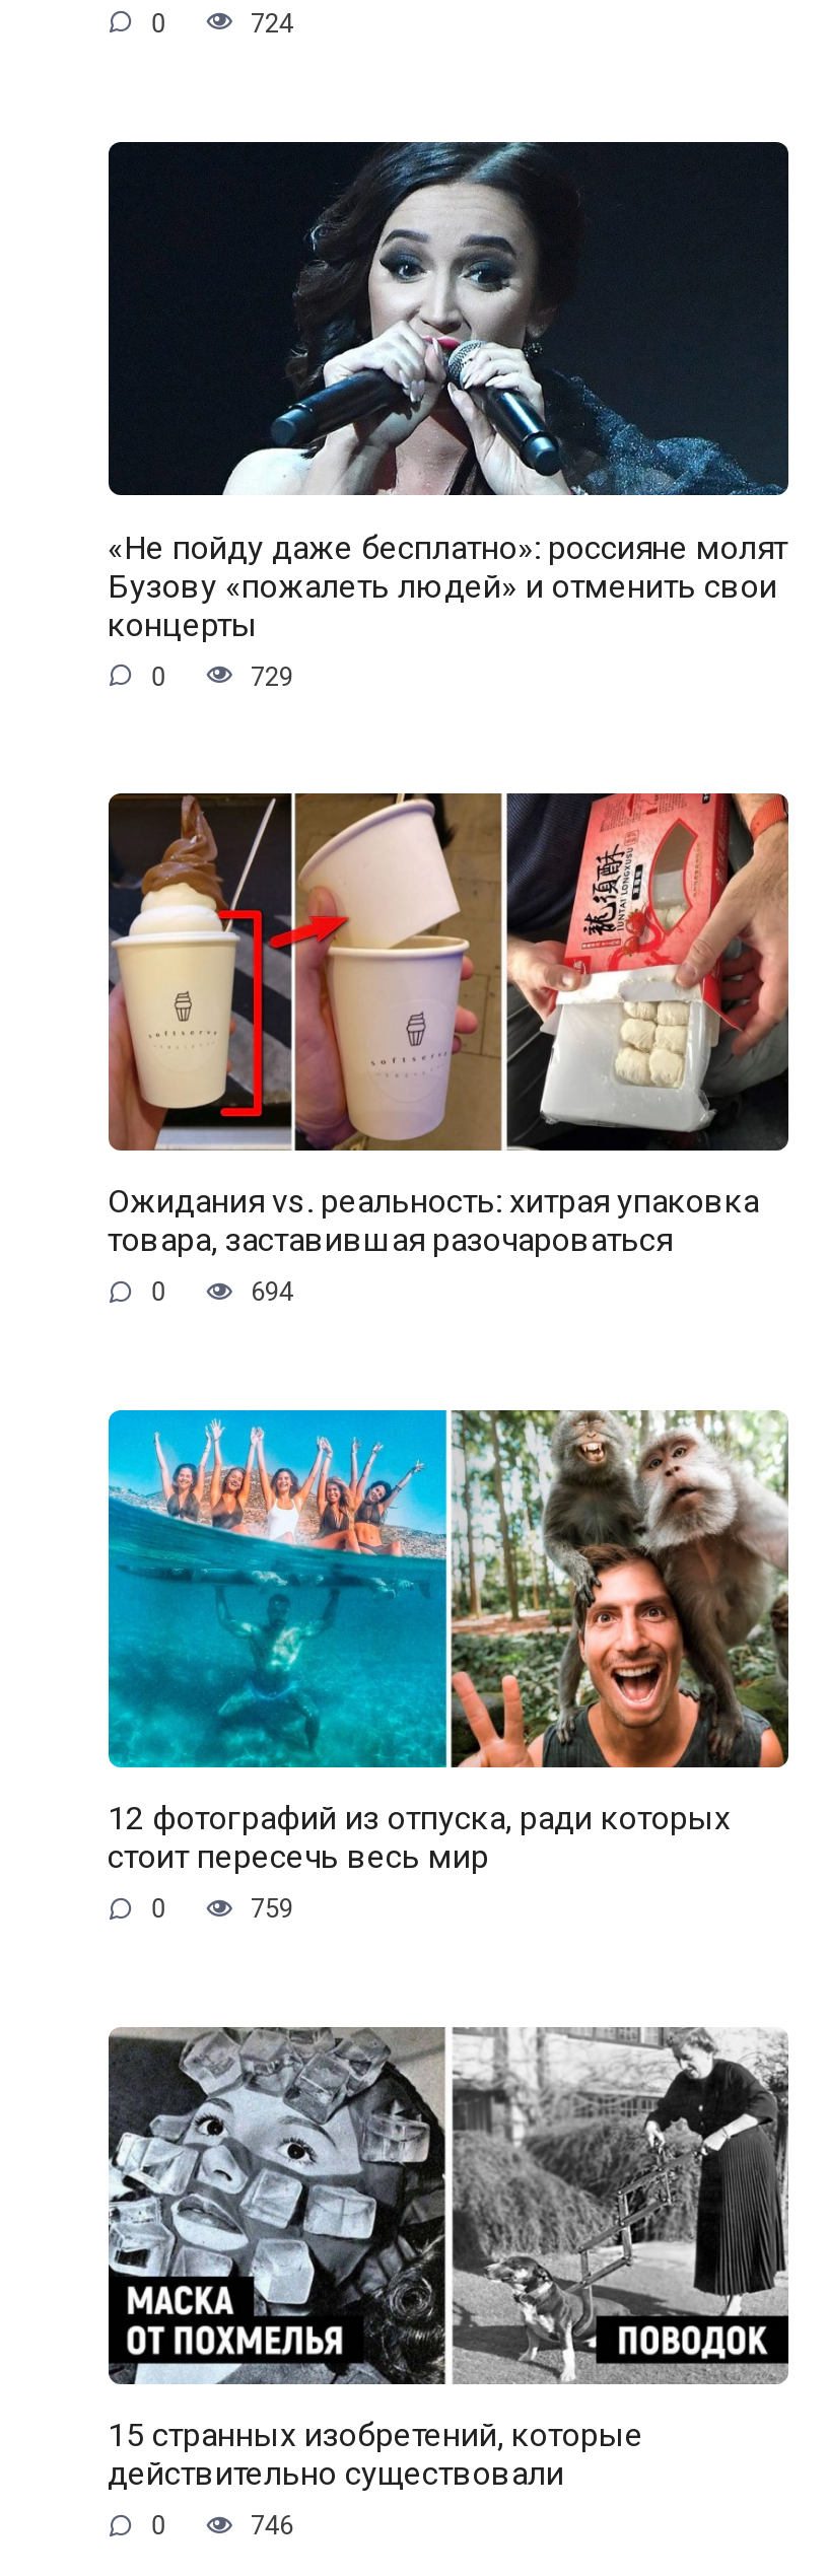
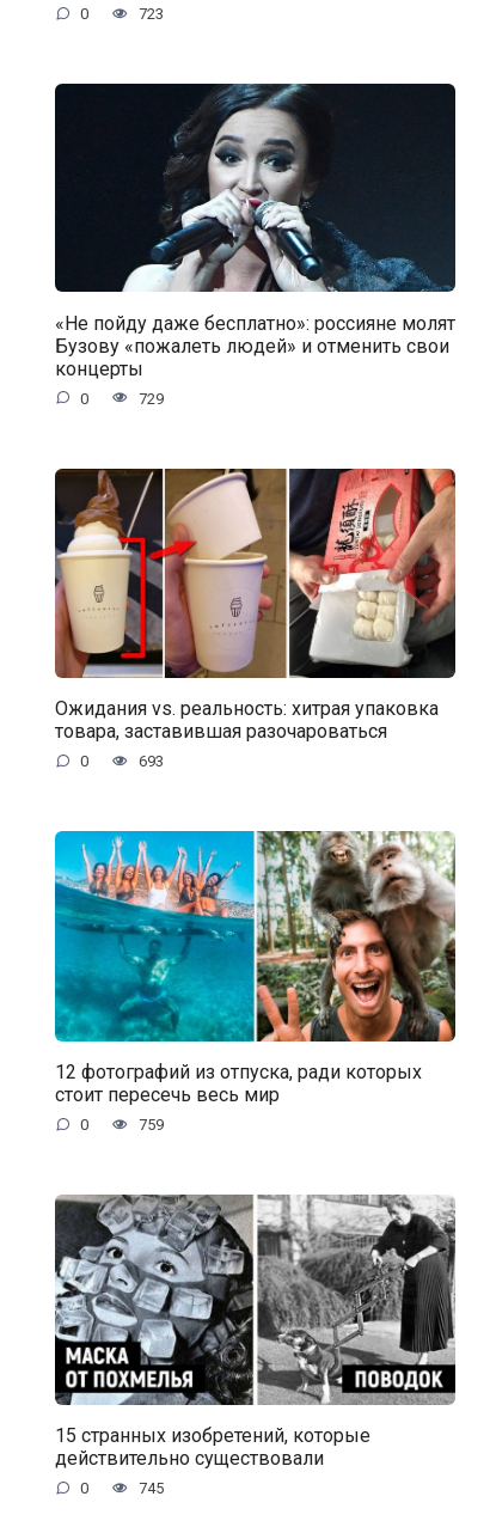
[251,8,293,39] 724 -> [139,5,164,23] 723
[251,1277,293,1308] 694 -> [139,753,164,771] 693
[251,2511,293,2541] 746 -> [139,1480,164,1498] 745

